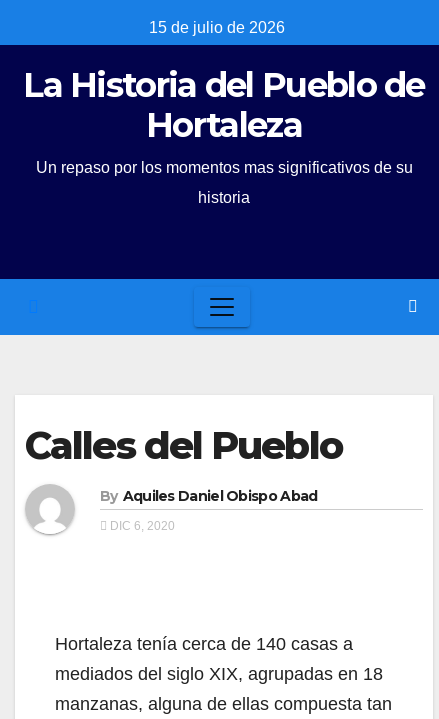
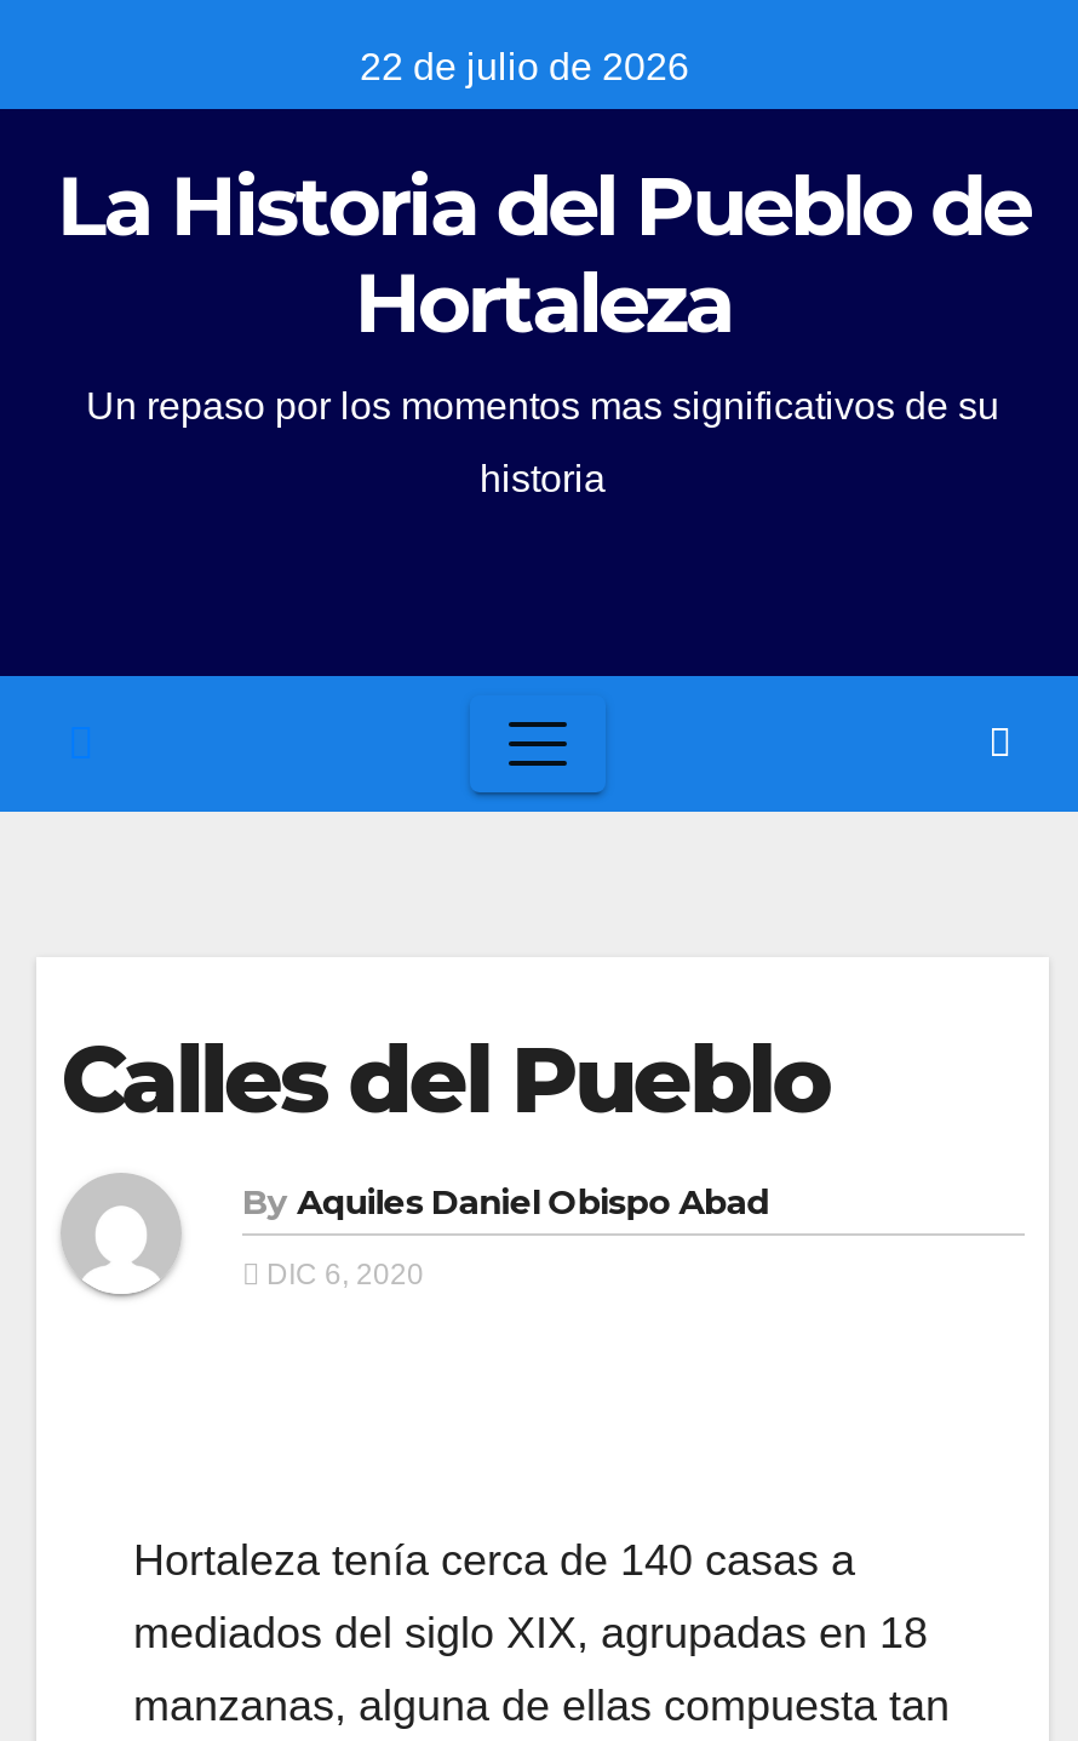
[148,19,284,36] 15 de julio de 2026 -> [360,46,689,87] 22 de julio de 2026

